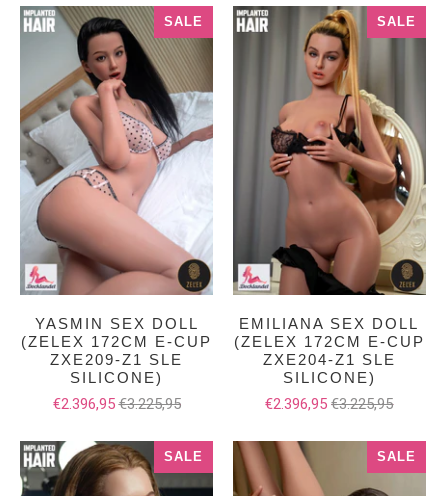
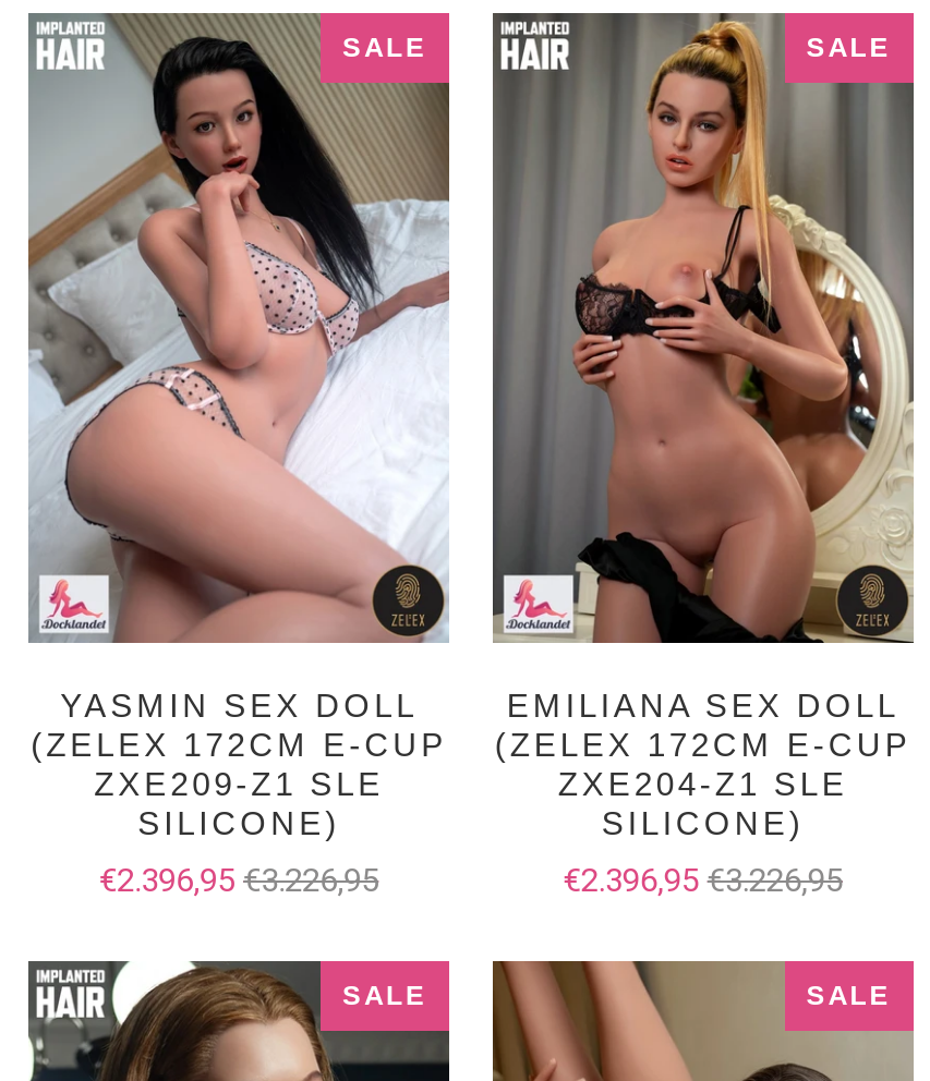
[53,395,181,413] €2.396,95 €3.225,95 -> [99,861,379,900] €2.396,95 €3.226,95
[265,395,393,413] €2.396,95 €3.225,95 -> [563,861,843,900] €2.396,95 €3.226,95

